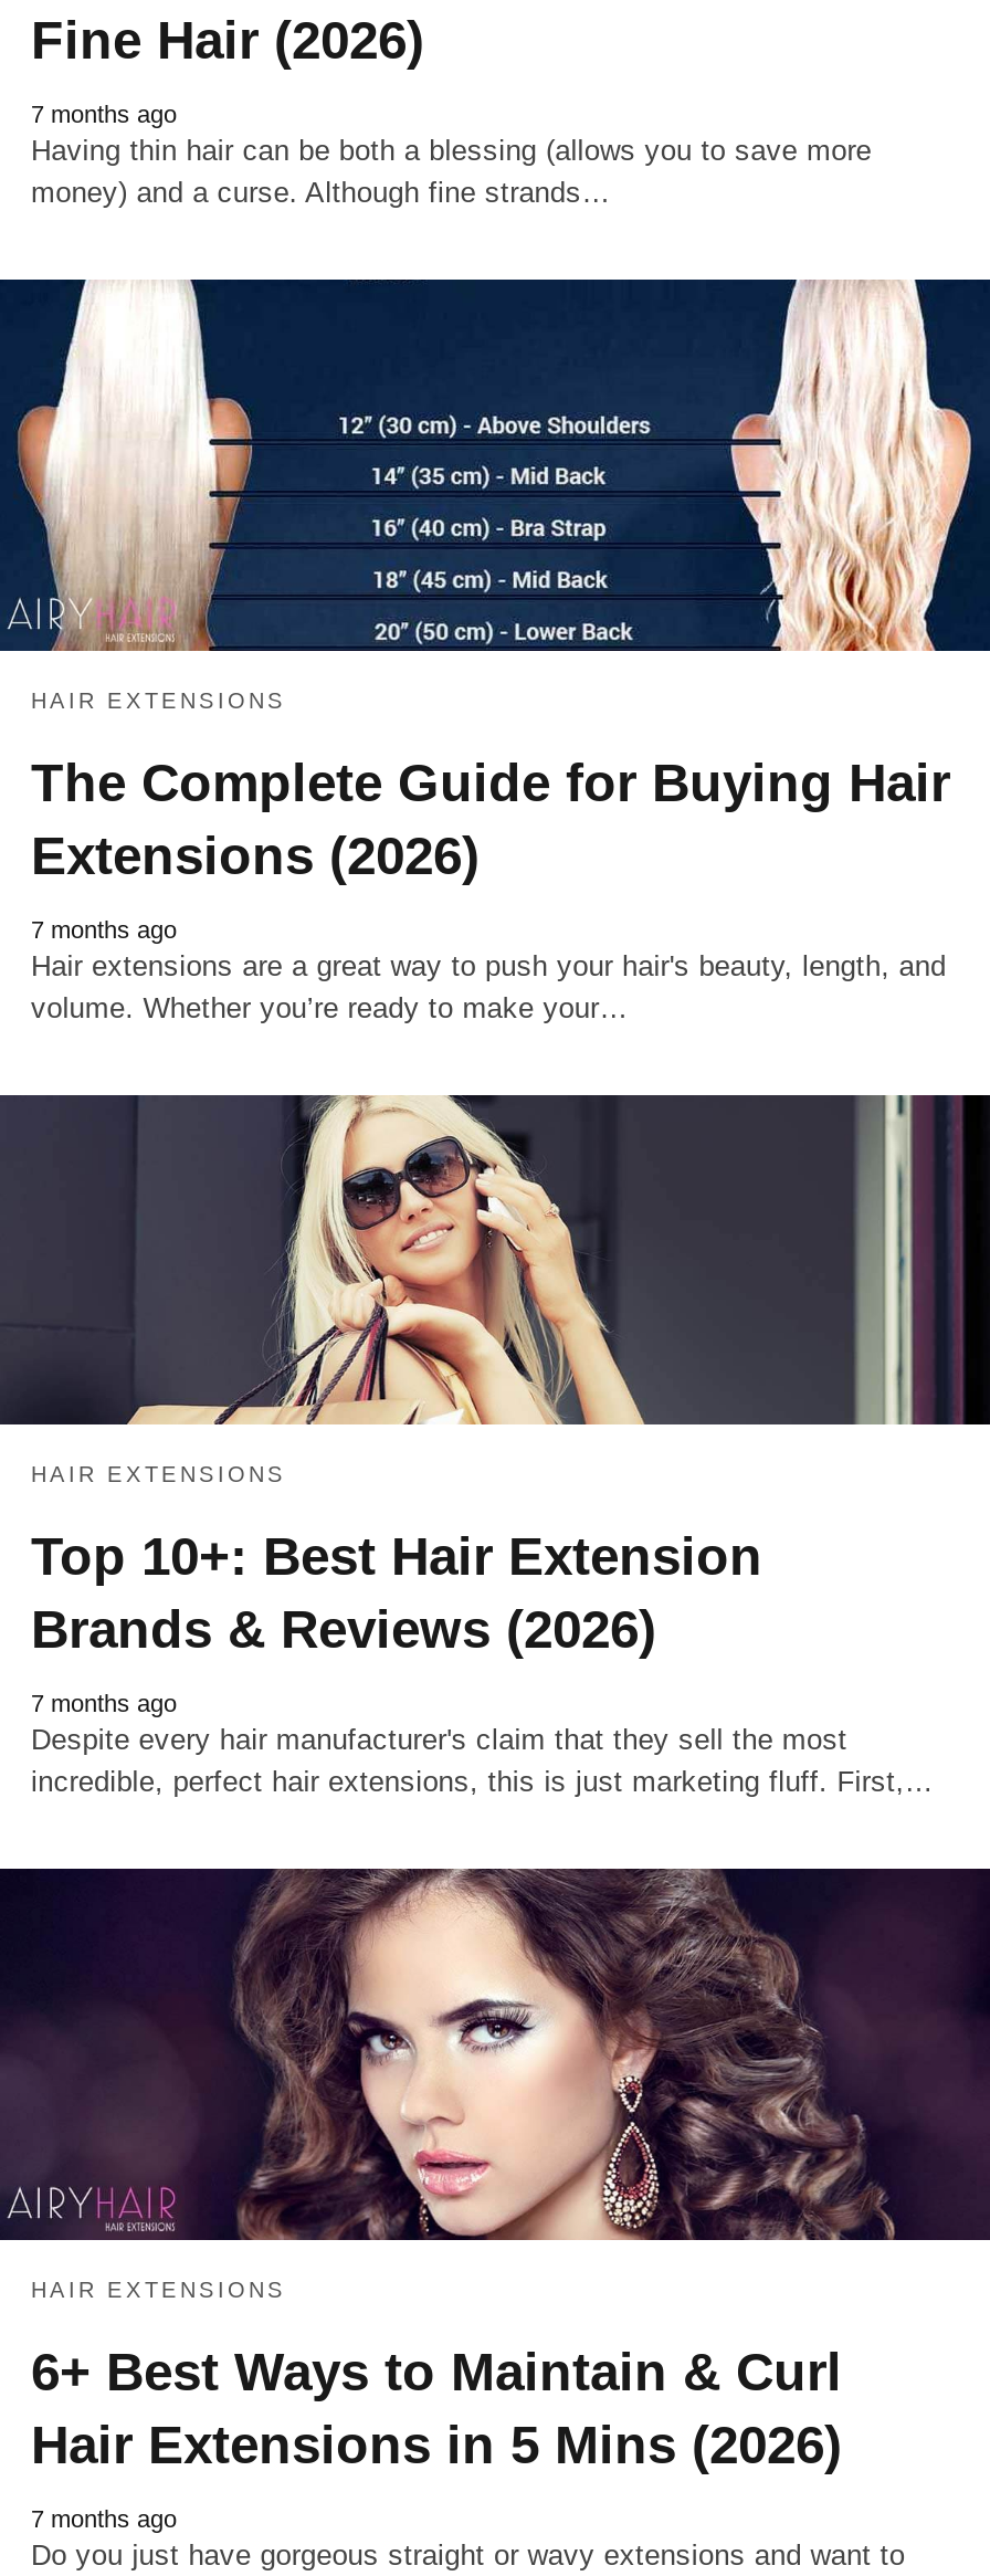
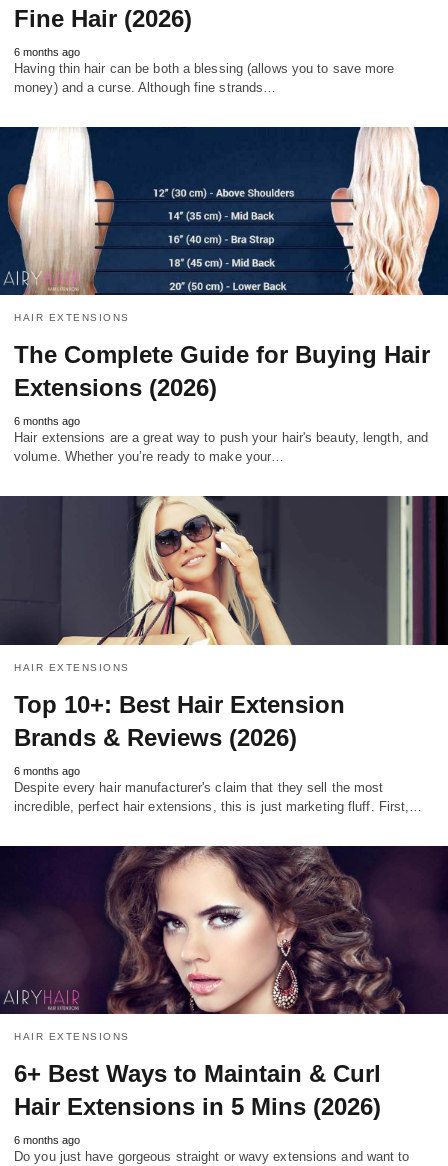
[31,101,177,127] 7 months ago -> [14,46,80,58] 6 months ago
[31,916,177,943] 7 months ago -> [14,415,80,427] 6 months ago
[31,1691,177,1717] 7 months ago -> [14,765,80,777] 6 months ago
[31,2506,177,2533] 7 months ago -> [14,1134,80,1146] 6 months ago

